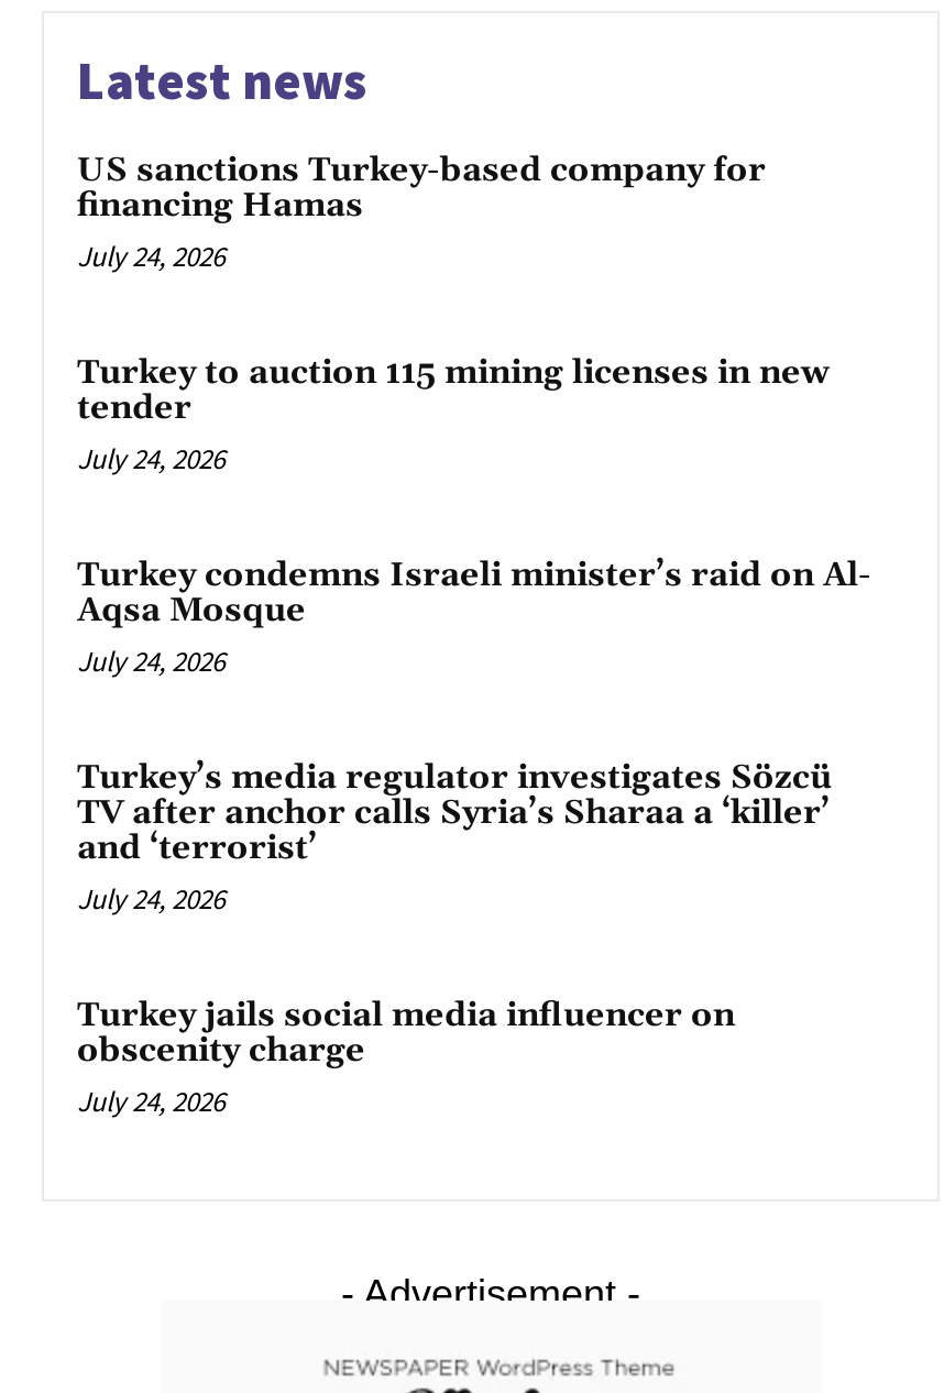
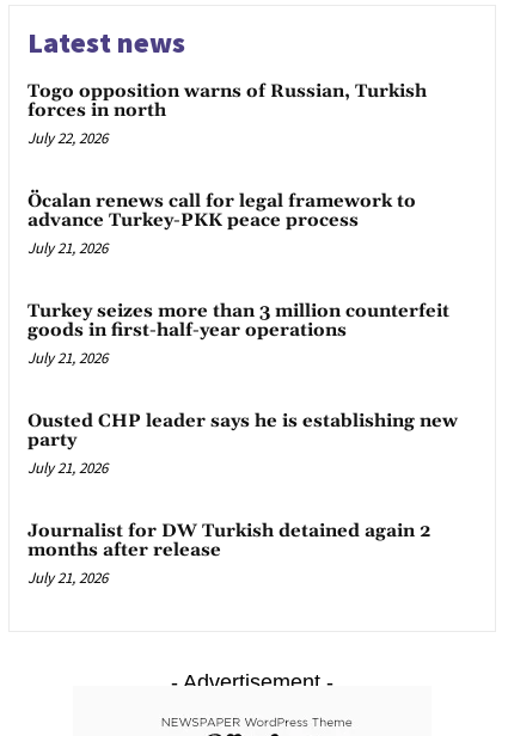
[77,149,766,275] US sanctions Turkey-based company for | financing Hamas | July 24, 2026 -> [27,80,427,148] Togo opposition warns of Russian, Turkish | forces in north | July 22, 2026
[77,352,830,477] Turkey to auction 115 mining licenses in new | tender | July 24, 2026 -> [27,190,416,258] Öcalan renews call for legal framework to | advance Turkey-PKK peace process | July 21, 2026
[77,554,871,680] Turkey condemns Israeli minister’s raid on Al- | Aqsa Mosque | July 24, 2026 -> [27,300,449,368] Turkey seizes more than 3 million counterfeit | goods in first-half-year operations | July 21, 2026
[77,757,832,917] Turkey’s media regulator investigates Sözcü | TV after anchor calls Syria’s Sharaa a ‘killer’ | and ‘terrorist’ | July 24, 2026 -> [27,410,458,478] Ousted CHP leader says he is establishing new | party | July 21, 2026
[77,994,735,1120] Turkey jails social media influencer on | obscenity charge | July 24, 2026 -> [27,520,430,588] Journalist for DW Turkish detained again 2 | months after release | July 21, 2026

